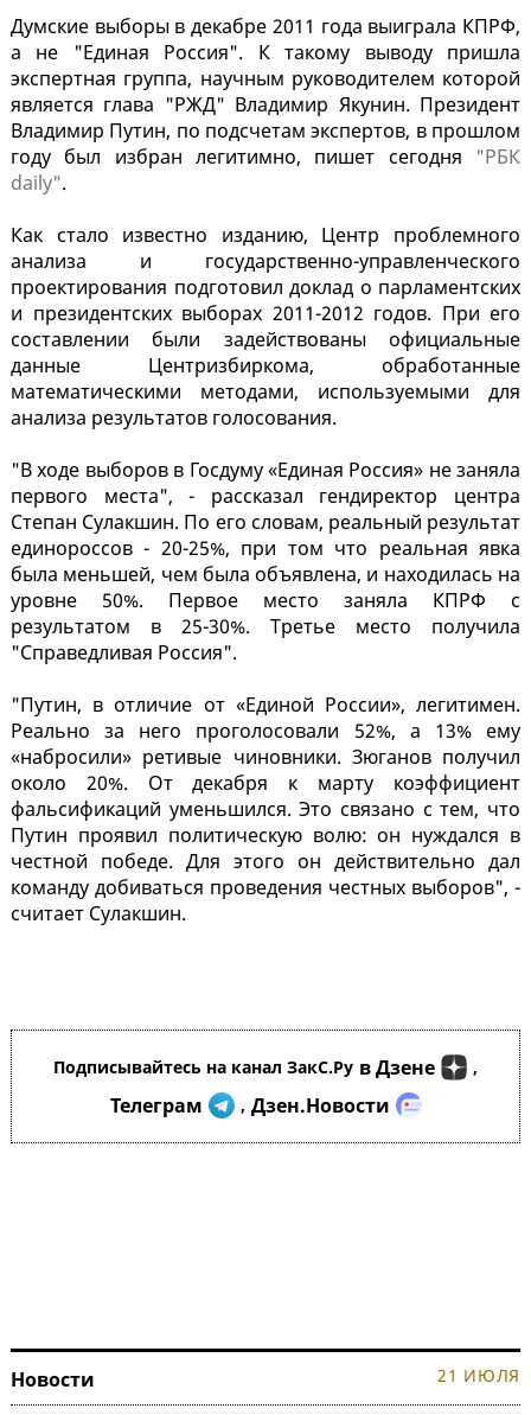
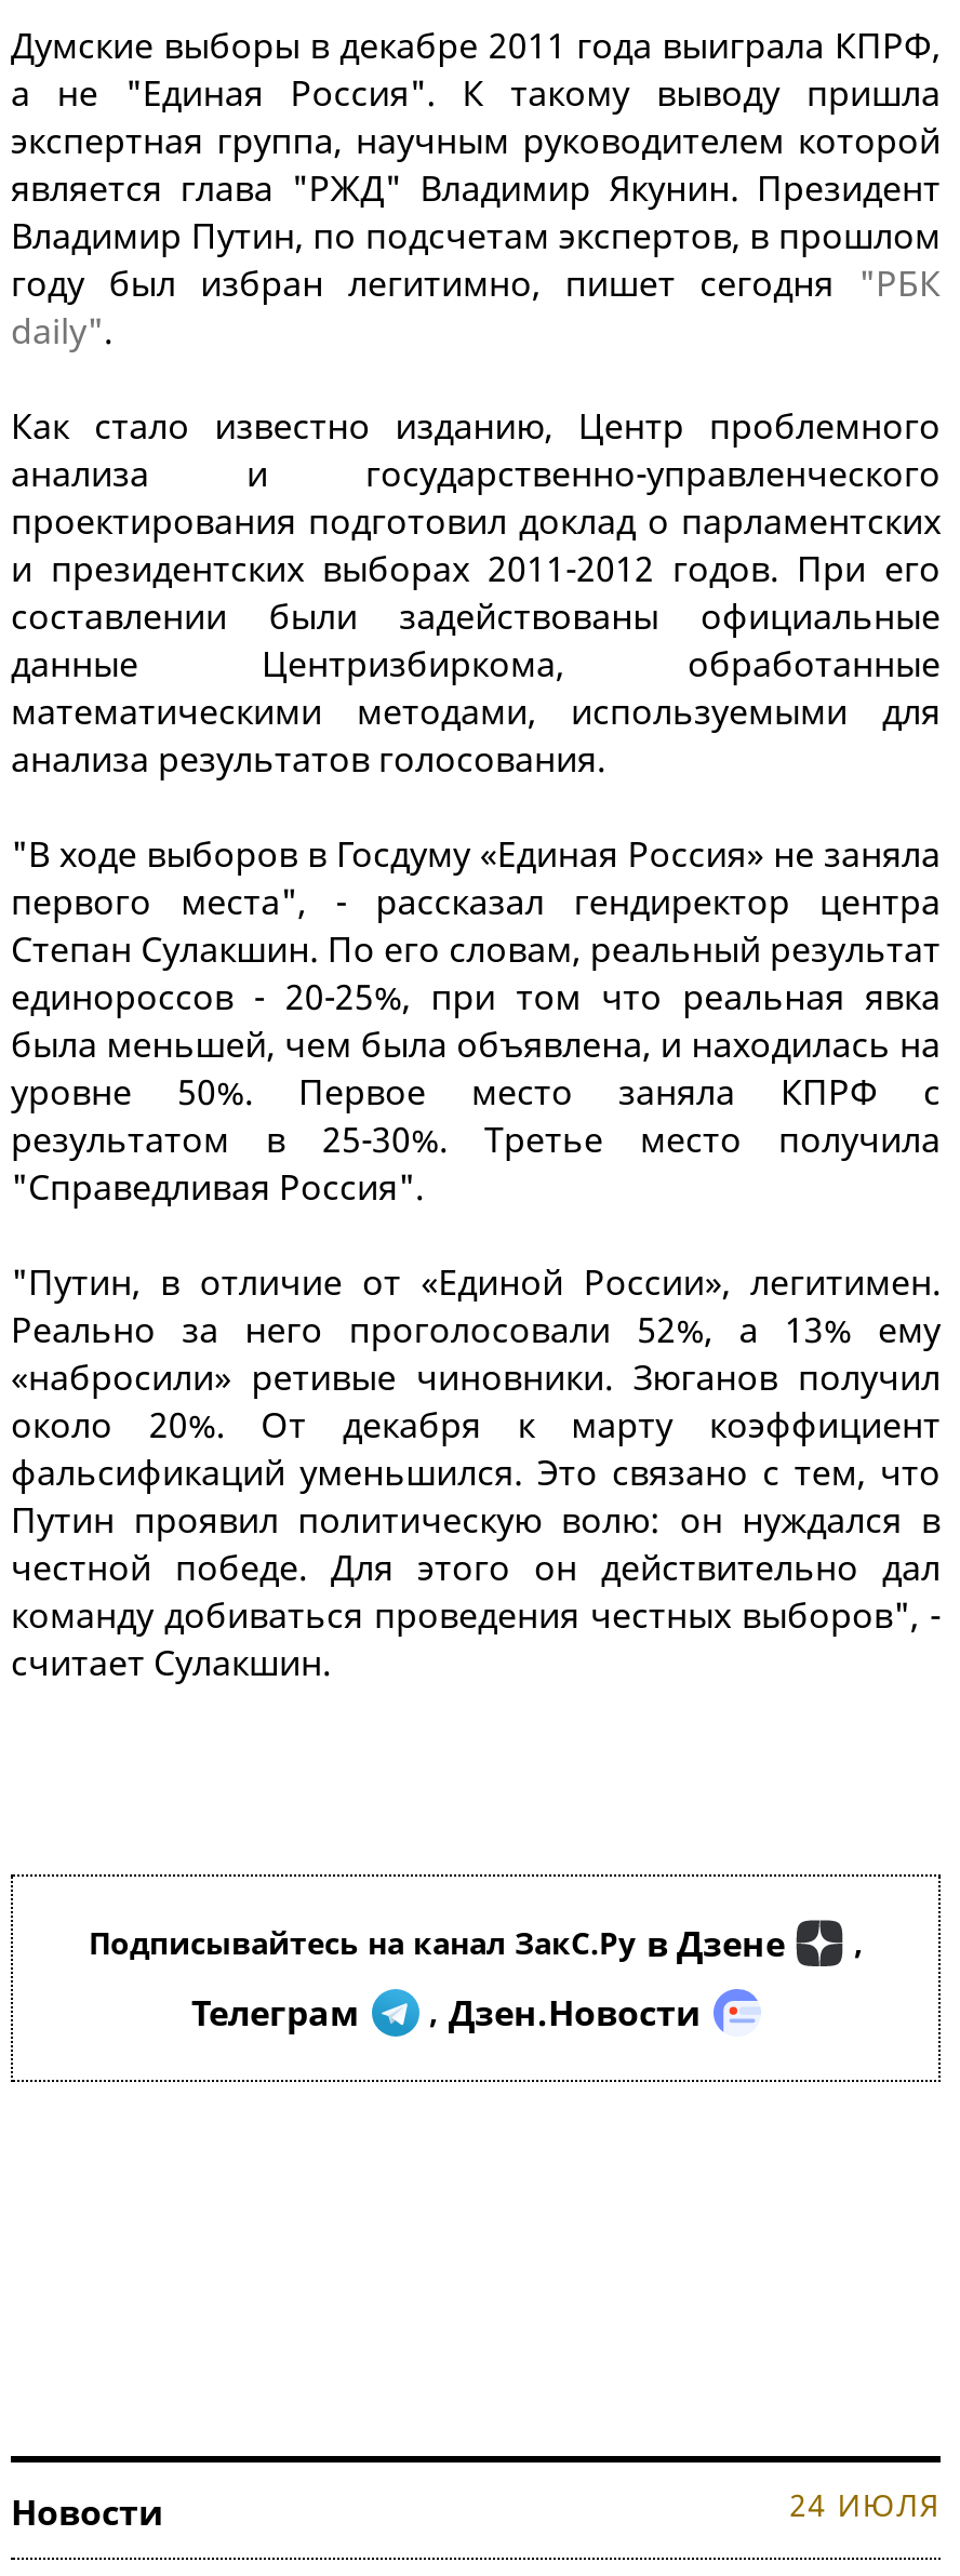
[437,1364,520,1387] 21 ИЮЛЯ -> [789,2484,941,2525] 24 ИЮЛЯ

